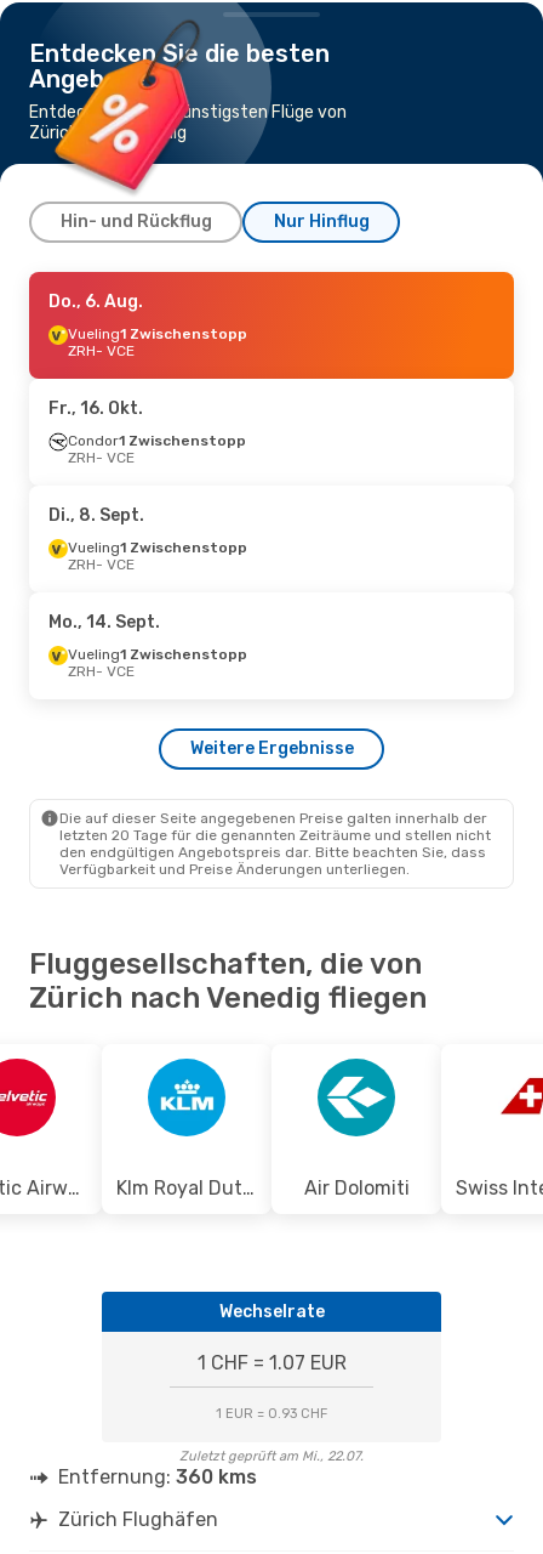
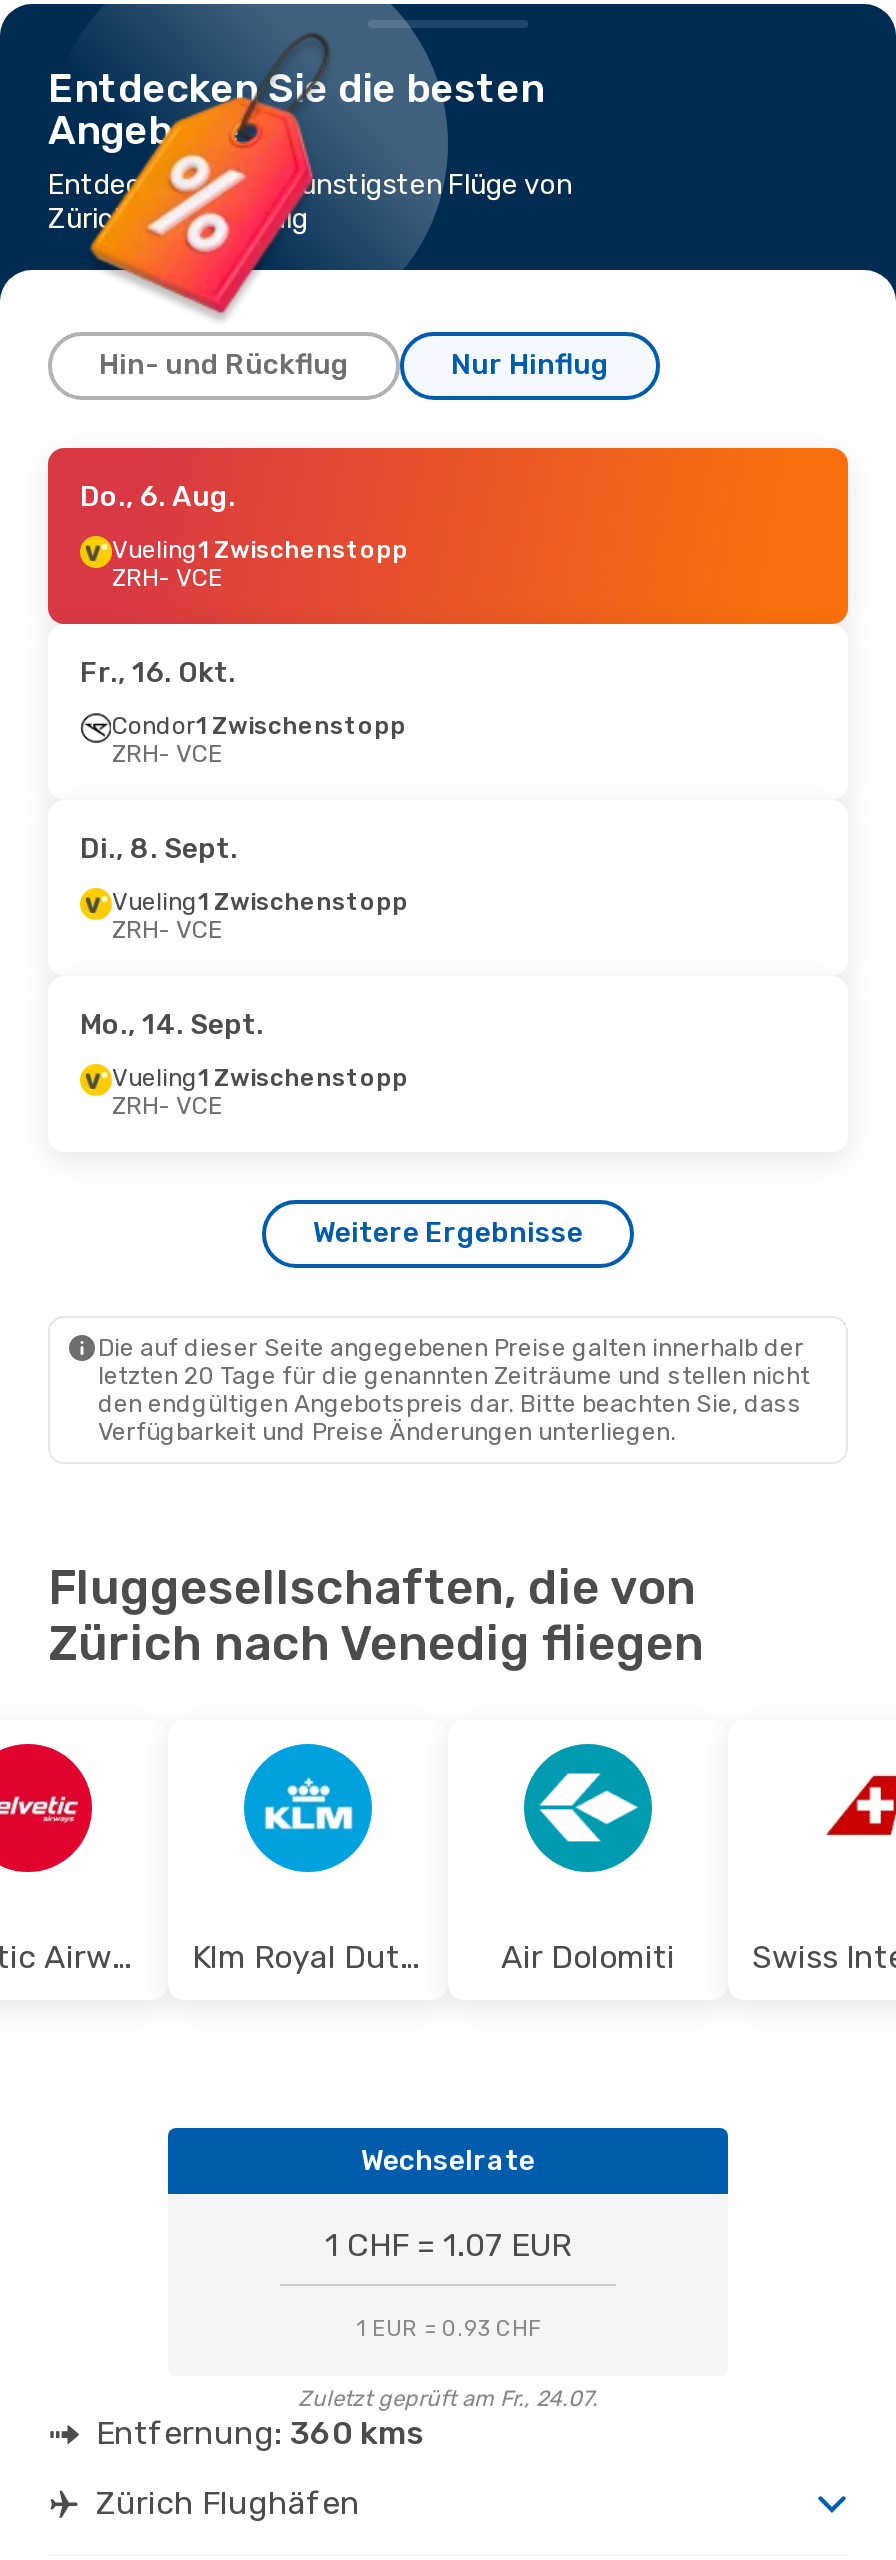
[179,1448,364,1464] Zuletzt geprüft am Mi., 22.07. -> [298,2386,598,2412] Zuletzt geprüft am Fr., 24.07.

